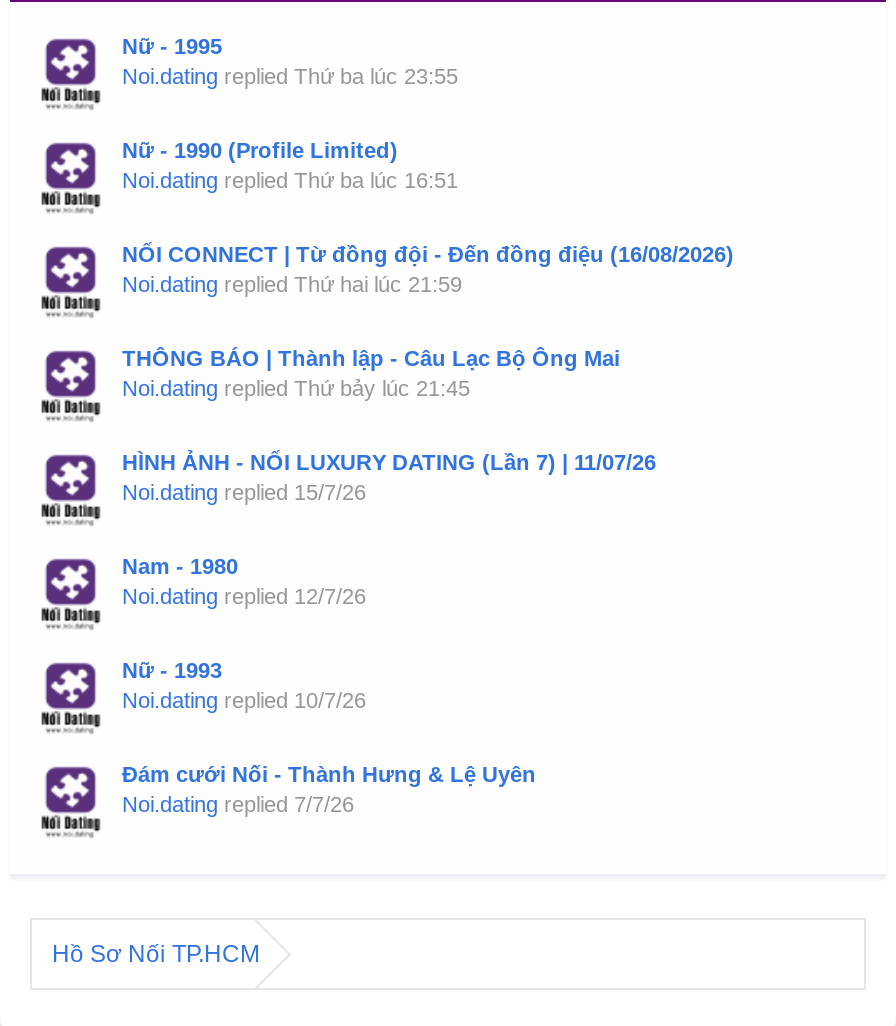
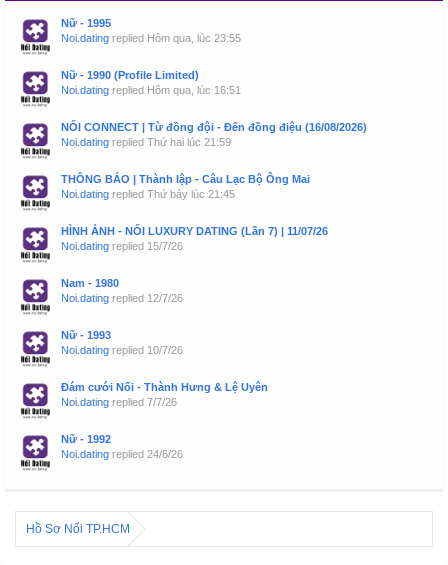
[122,64,458,88] Noi.dating replied Thứ ba lúc 23:55 -> [61,32,241,44] Noi.dating replied Hôm qua, lúc 23:55
[122,168,458,192] Noi.dating replied Thứ ba lúc 16:51 -> [61,84,241,96] Noi.dating replied Hôm qua, lúc 16:51
none -> [61,433,183,460] Nữ - 1992 | Noi.dating replied 24/6/26

